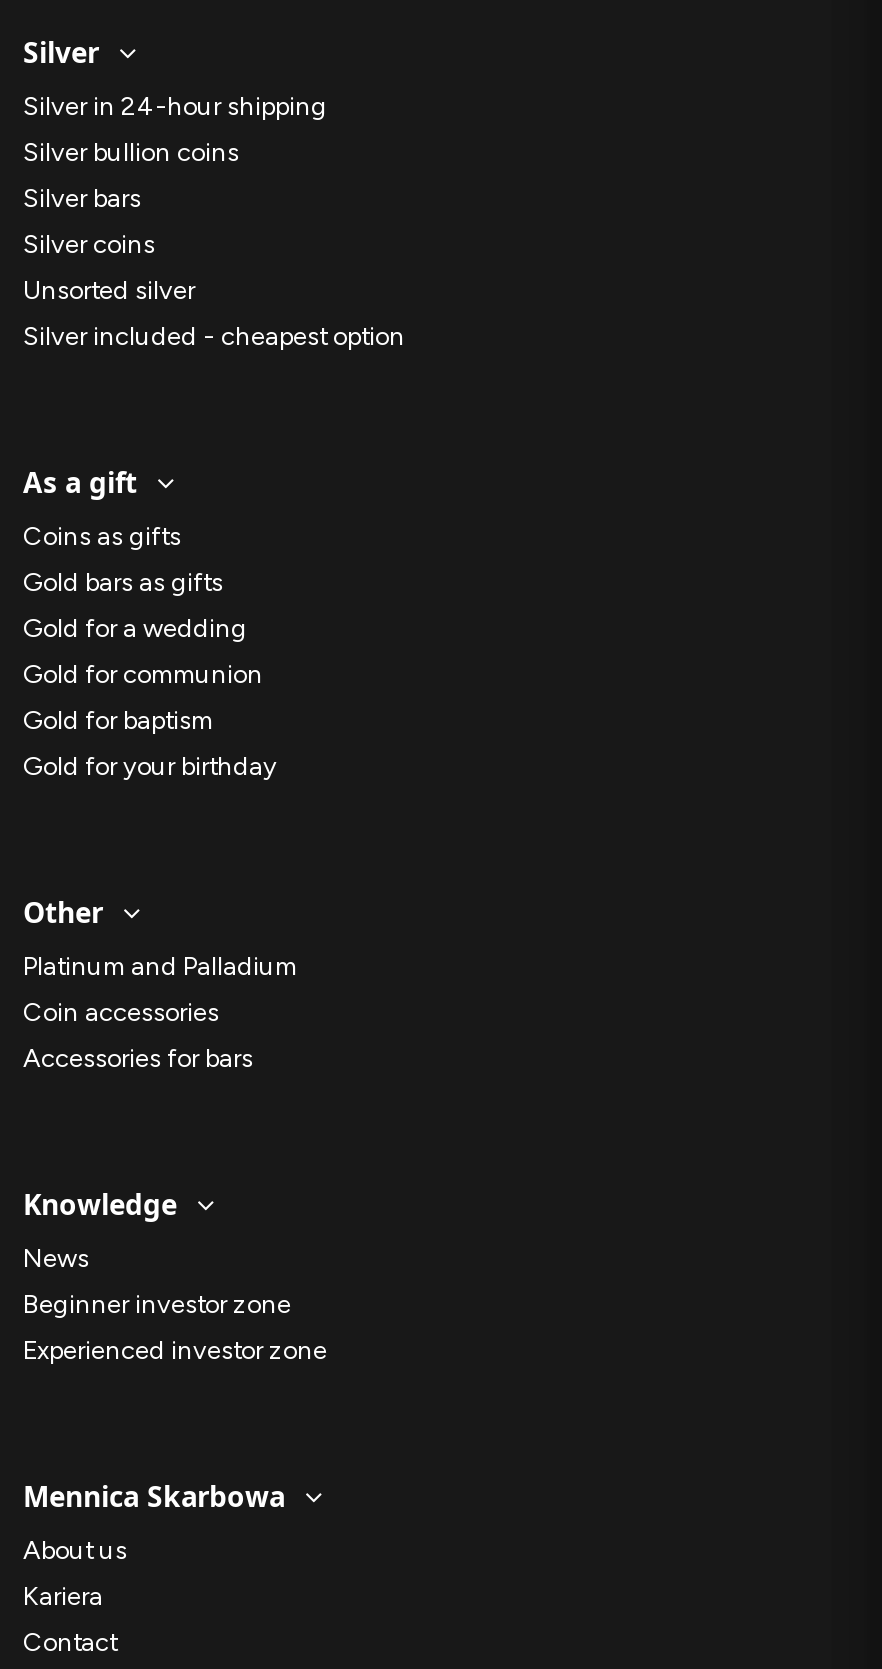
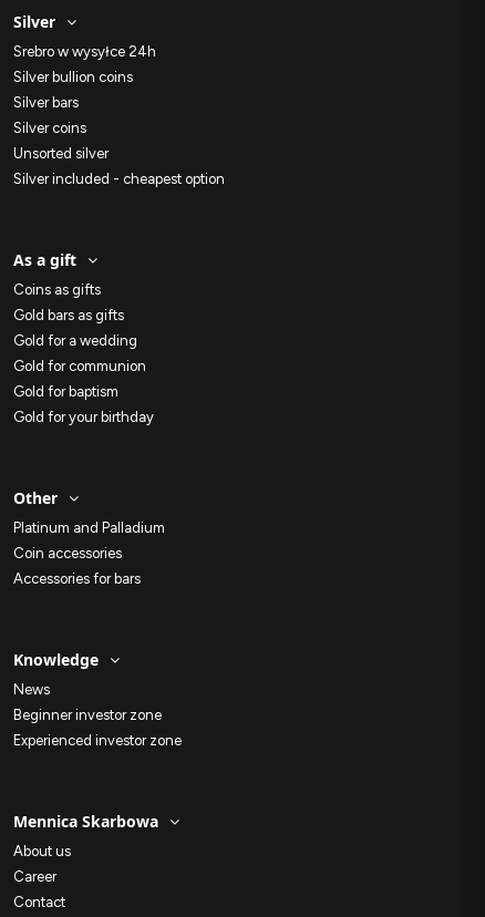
[23,91,327,121] Silver in 24-hour shipping -> [13,43,156,60] Srebro w wysyłce 24h
[23,1581,103,1611] Kariera -> [13,868,56,885] Career

